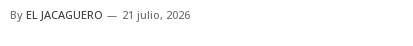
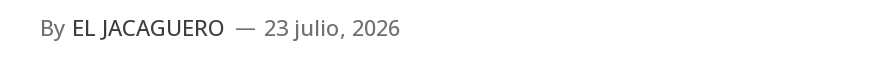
[10,7,190,22] By EL JACAGUERO 21 julio, 2026 -> [40,12,400,42] By EL JACAGUERO 23 julio, 2026

